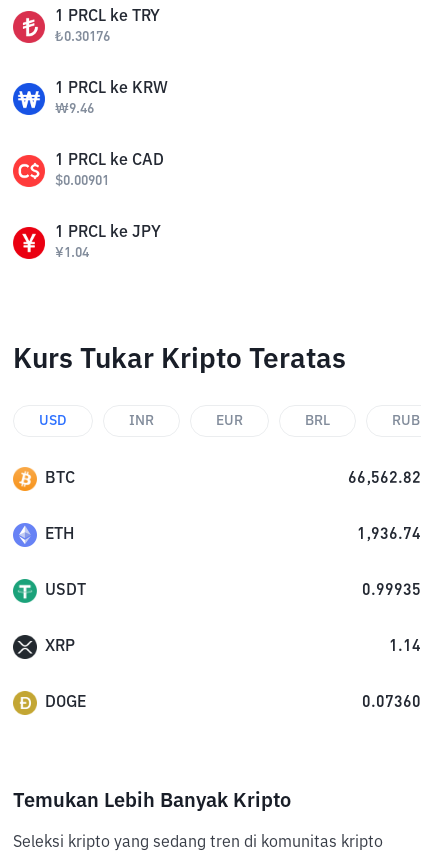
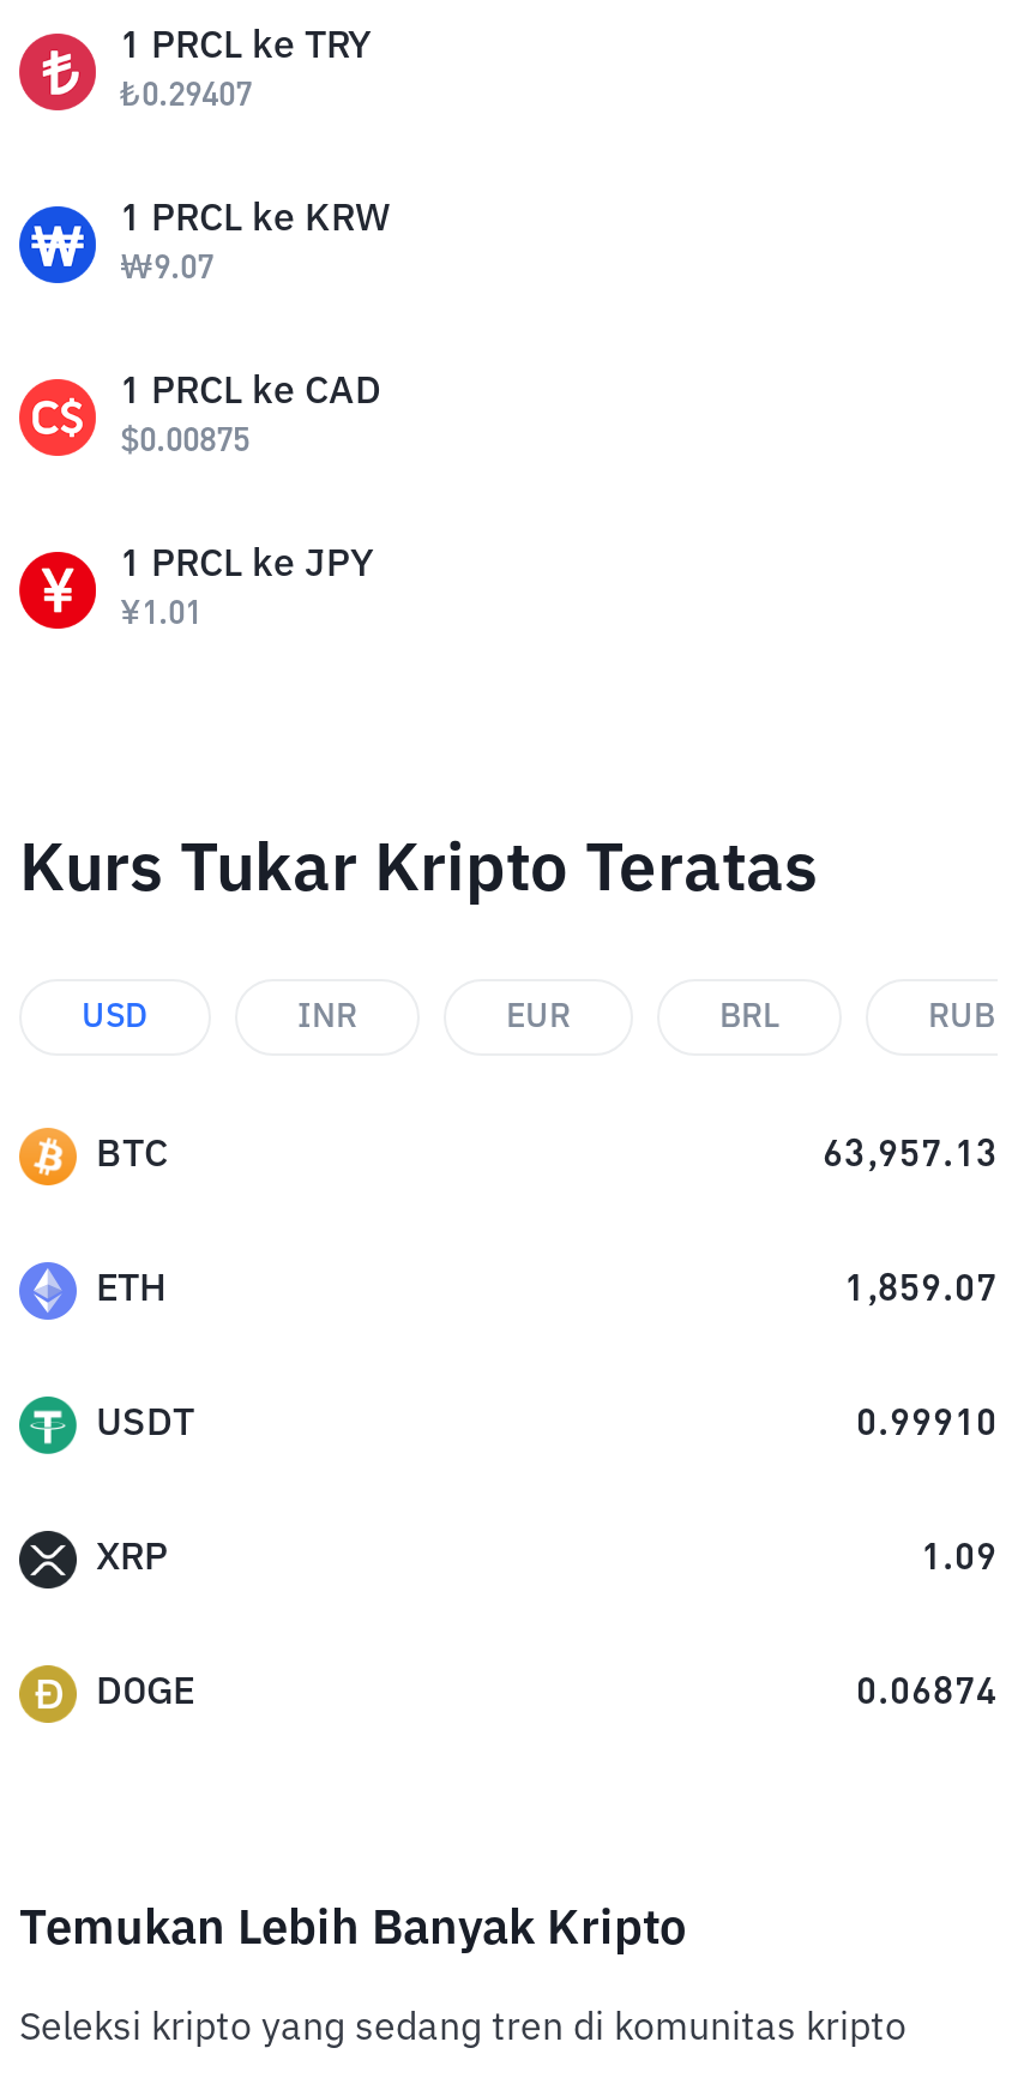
[55,30,110,44] ₺0.30176 -> [120,79,252,113] ₺0.29407
[55,102,94,116] ₩9.46 -> [120,252,213,286] ₩9.07
[55,174,109,188] $0.00901 -> [120,425,249,458] $0.00875
[55,246,89,260] ¥1.04 -> [120,597,201,631] ¥1.01
[348,471,421,487] 66,562.82 -> [823,1137,998,1176] 63,957.13
[357,527,421,543] 1,936.74 -> [844,1272,998,1310] 1,859.07
[362,583,421,599] 0.99935 -> [856,1406,998,1445] 0.99910
[389,639,421,655] 1.14 -> [921,1541,998,1579] 1.09
[362,695,421,711] 0.07360 -> [856,1675,998,1713] 0.06874

